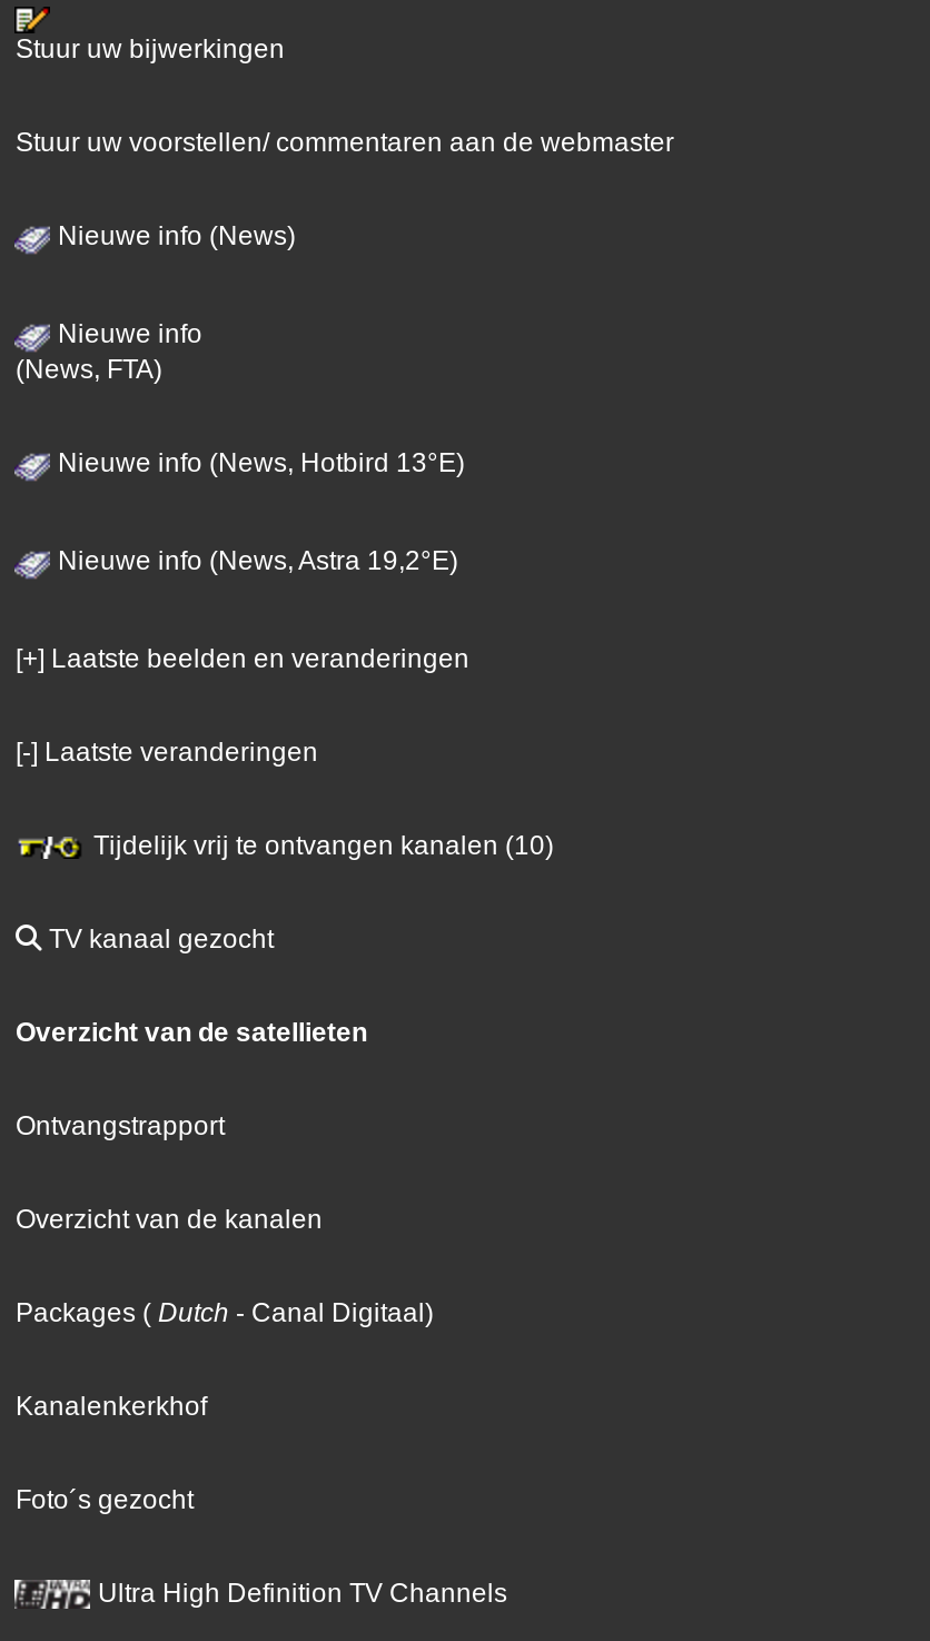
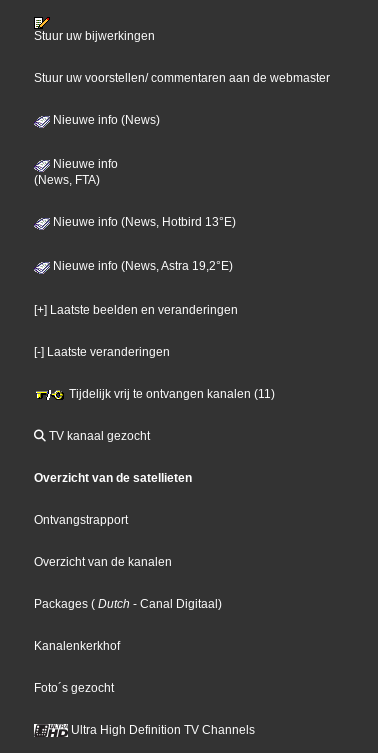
[87,830,554,861] Tijdelijk vrij te ontvangen kanalen (10) -> [66,387,275,401] Tijdelijk vrij te ontvangen kanalen (11)

